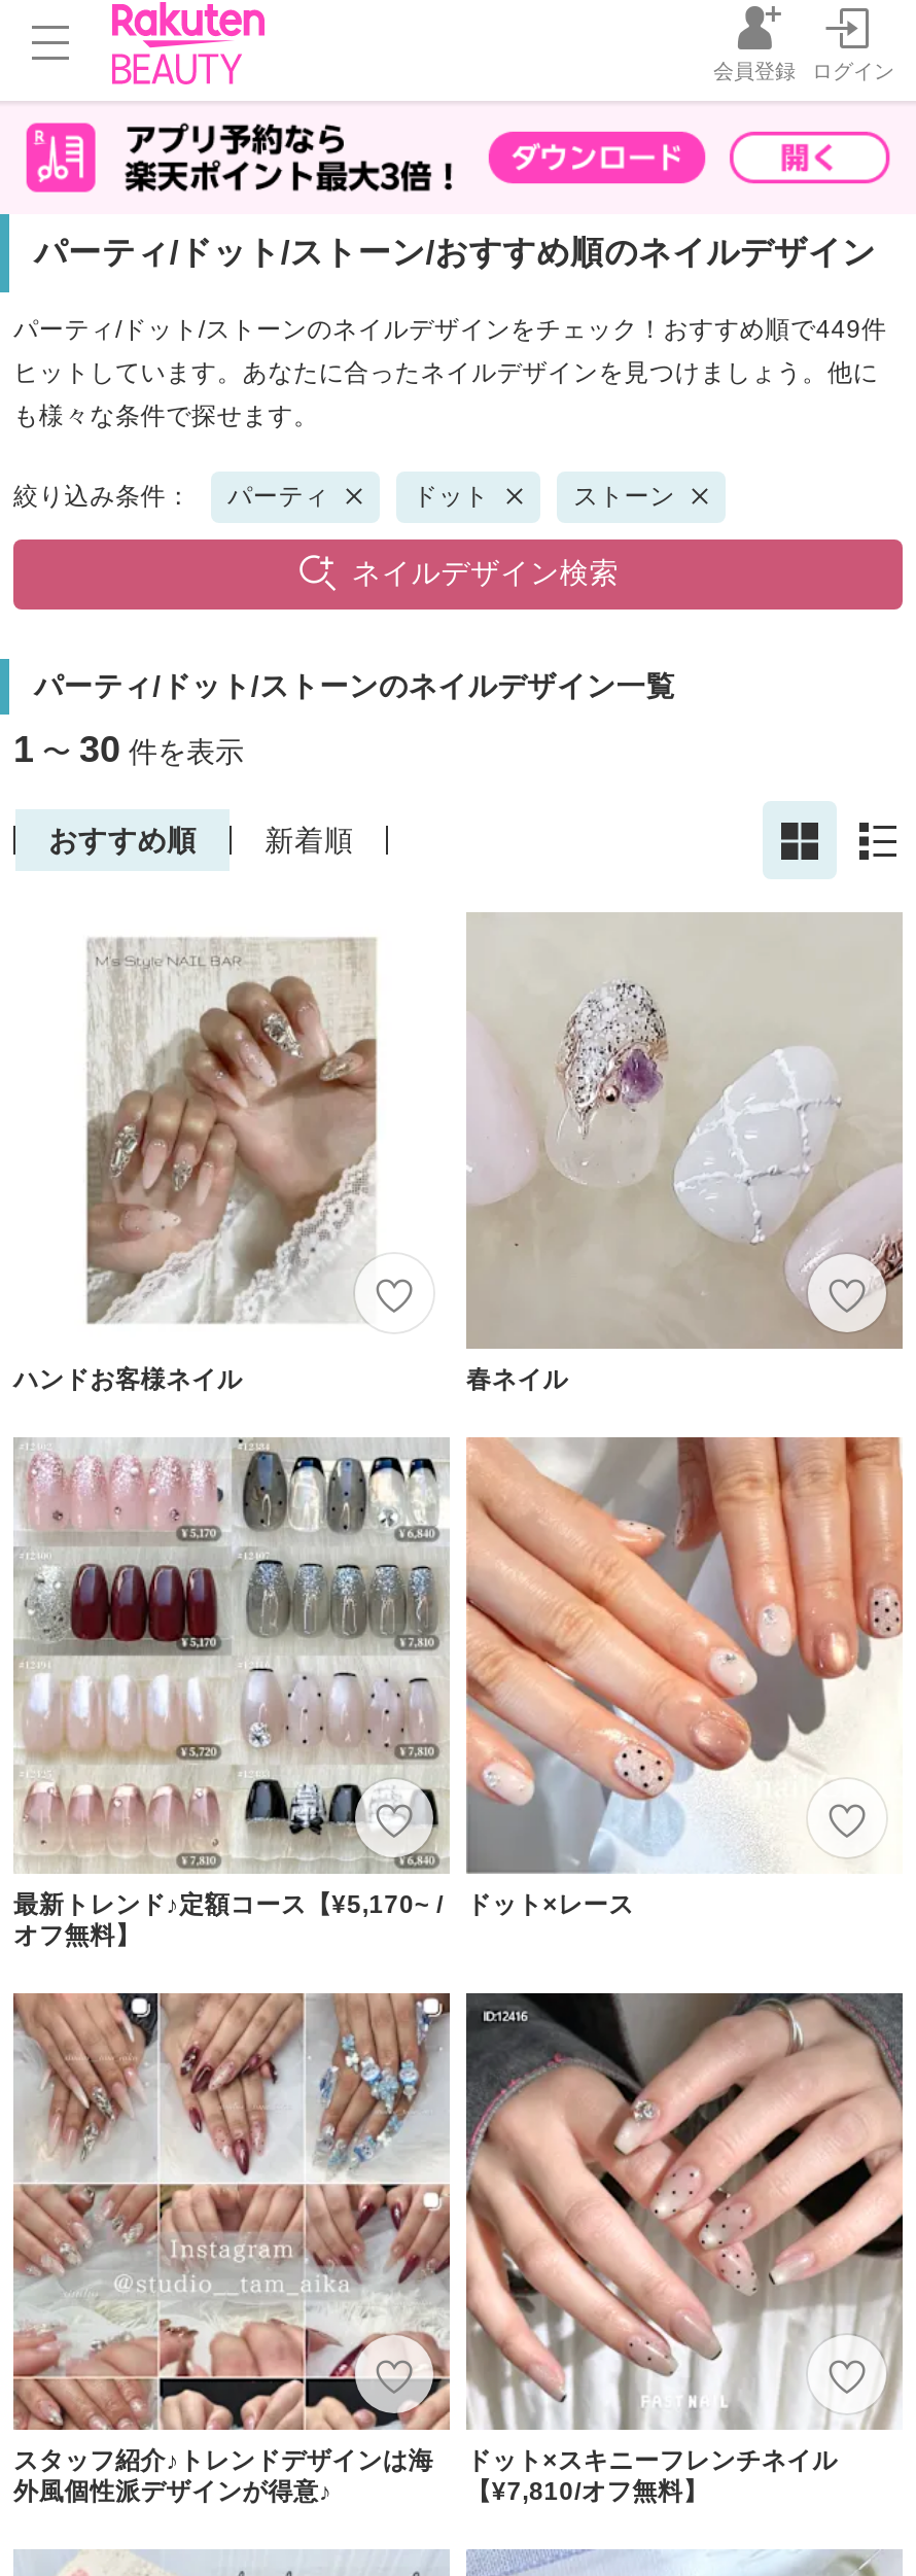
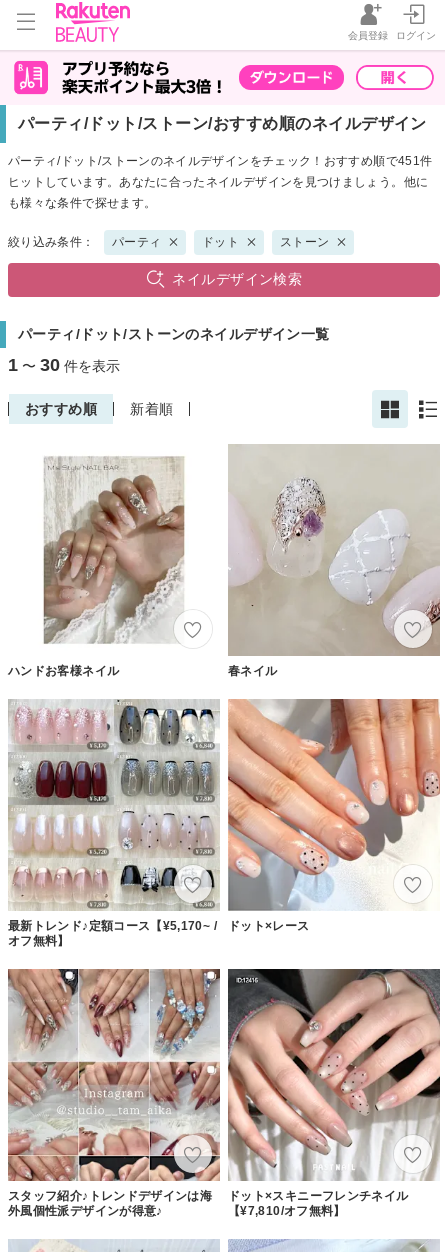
[13,314,887,343] パーティ/ドット/ストーンのネイルデザインをチェック！おすすめ順で449件 -> [8,154,432,168] パーティ/ドット/ストーンのネイルデザインをチェック！おすすめ順で451件

